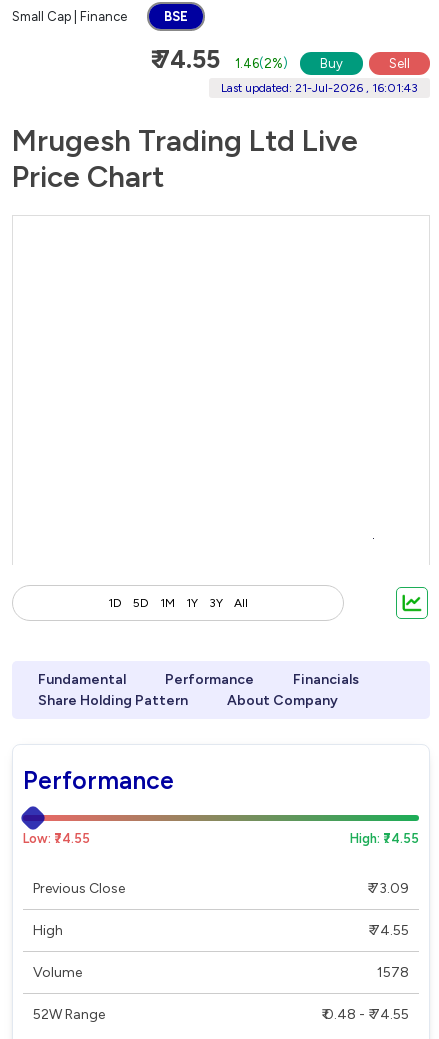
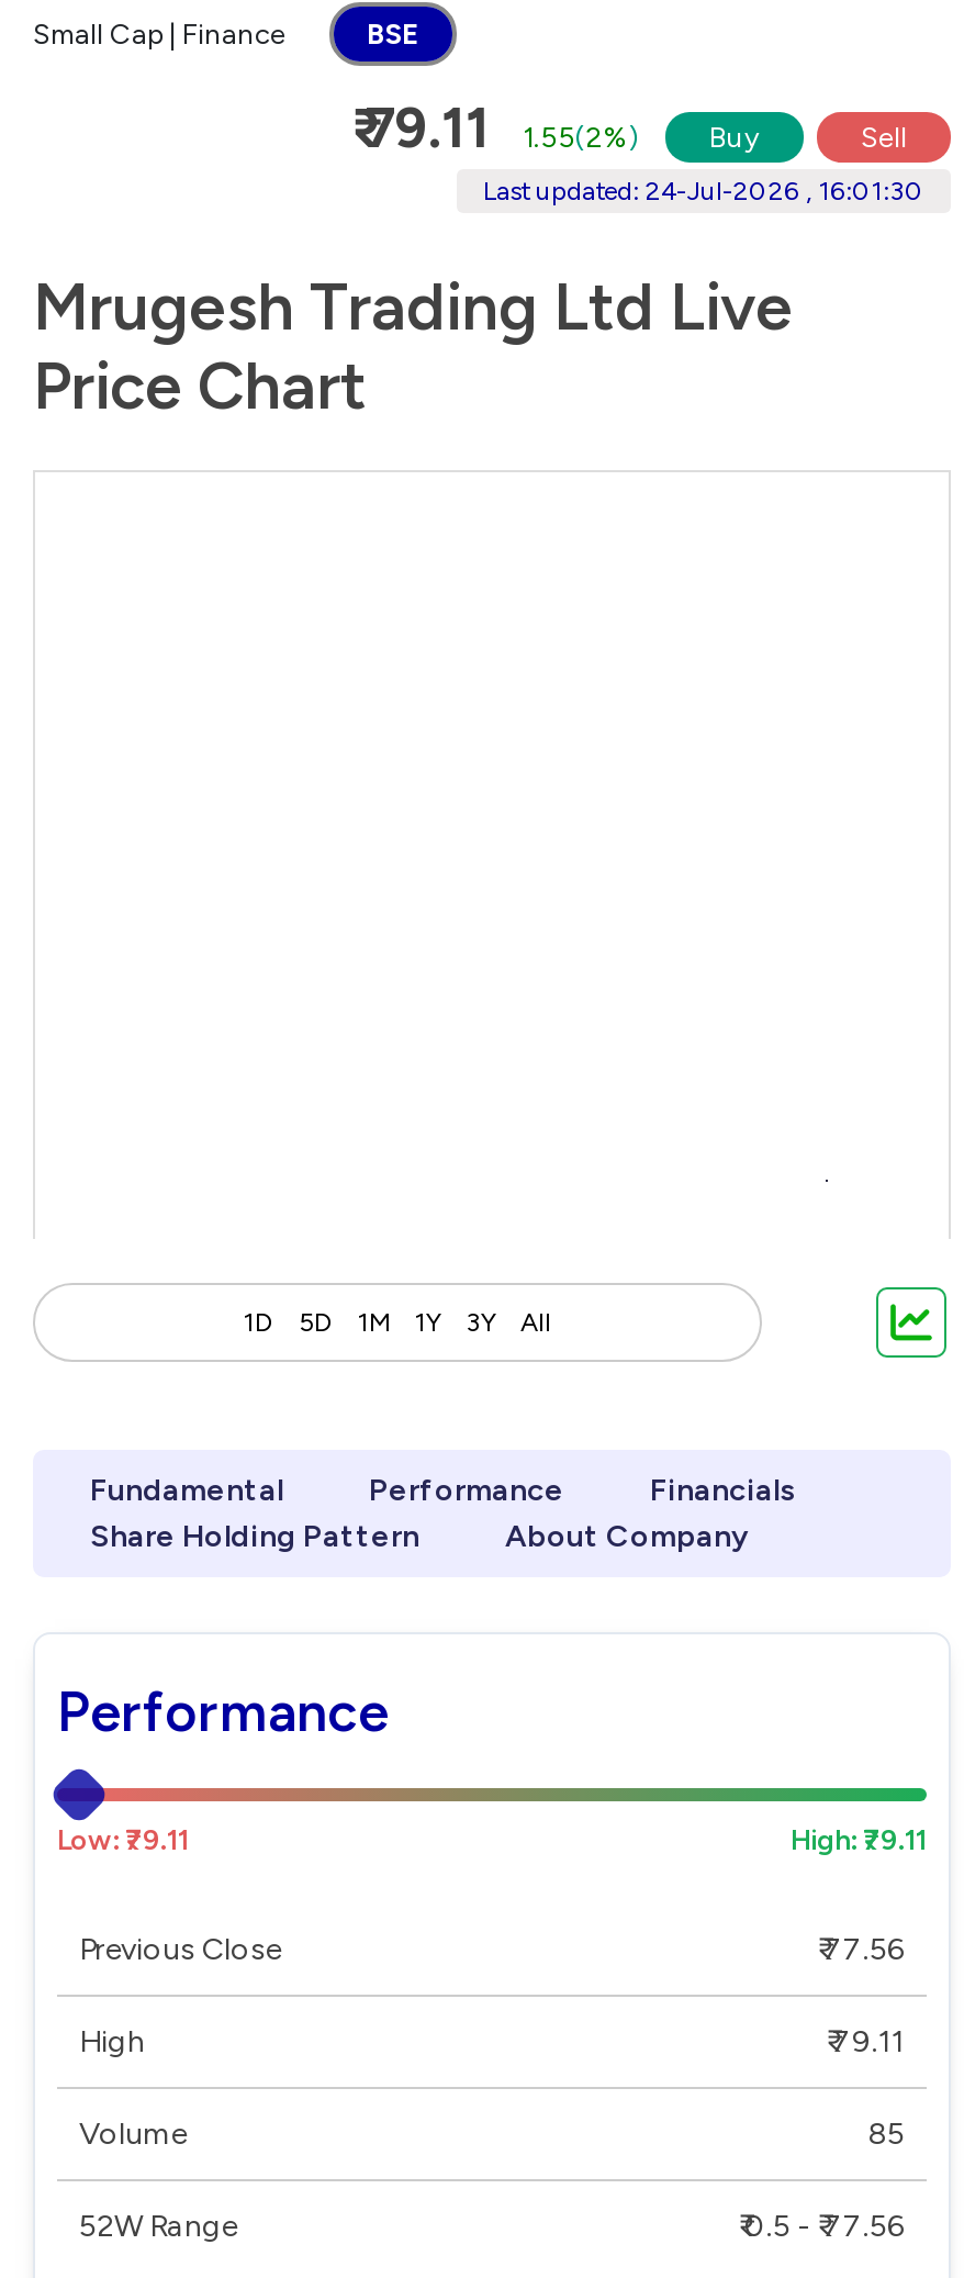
[150,43,220,73] ₹ 74.55 -> [351,93,490,159] ₹ 79.11
[235,55,291,70] 1.46(2%) -> [523,120,646,153] 1.55(2%)
[221,80,418,94] Last updated: 21-Jul-2026 , 16:01:43 -> [483,175,924,205] Last updated: 24-Jul-2026 , 16:01:30
[23,830,90,845] Low: ₹74.55 -> [57,1822,189,1855] Low: ₹79.11
[350,830,419,845] High: ₹74.55 -> [791,1822,927,1855] High: ₹79.11
[367,879,409,896] ₹ 73.09 -> [817,1930,905,1967] ₹ 77.56
[368,921,409,938] ₹ 74.55 -> [826,2022,905,2059] ₹ 79.11
[377,963,409,980] 1578 -> [867,2114,905,2152] 85
[321,1005,409,1022] ₹ 0.48 - ₹ 74.55 -> [738,2207,905,2244] ₹ 0.5 - ₹ 77.56

